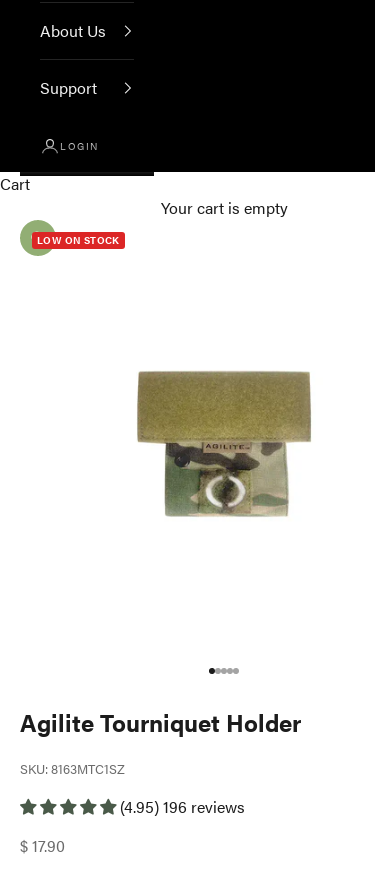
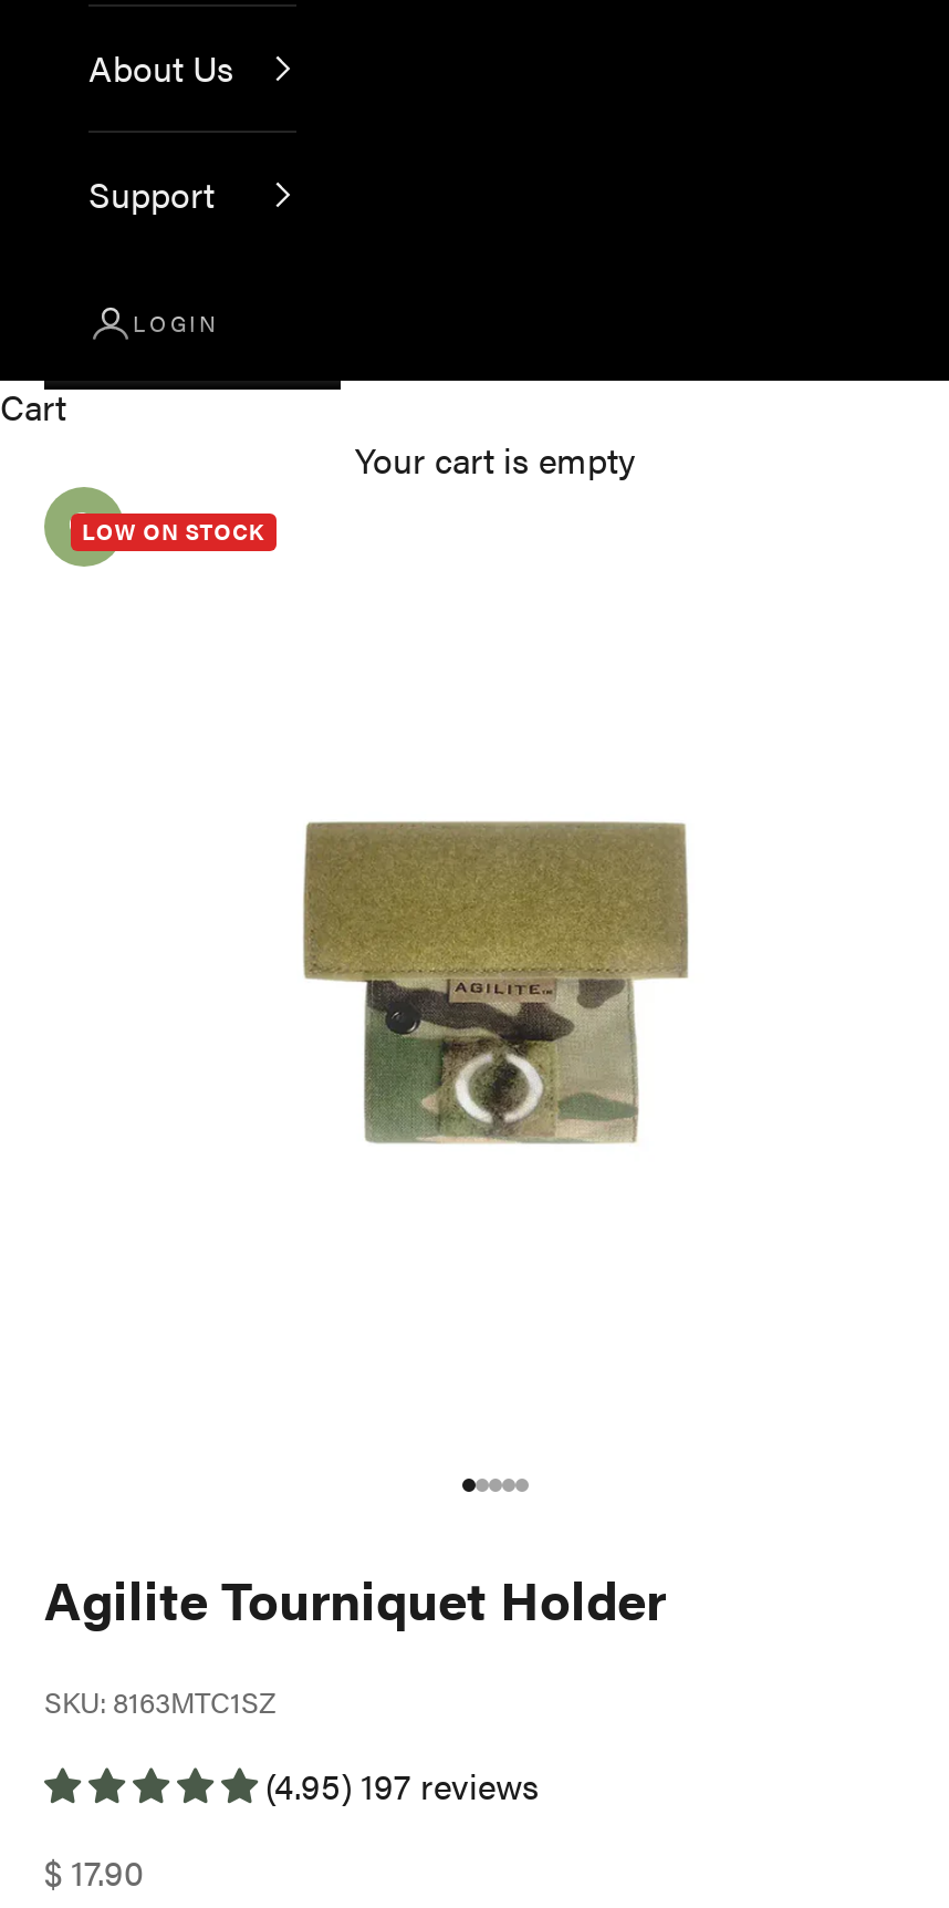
[120,795,245,818] (4.95) 196 reviews -> [265,1760,540,1811] (4.95) 197 reviews

